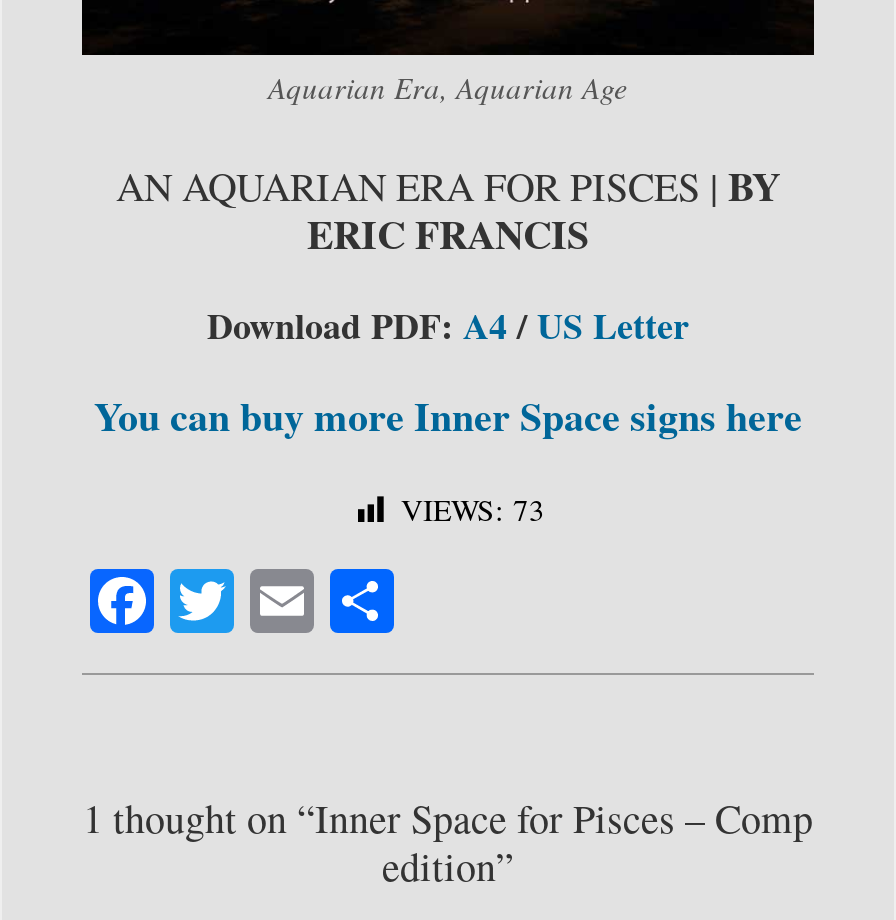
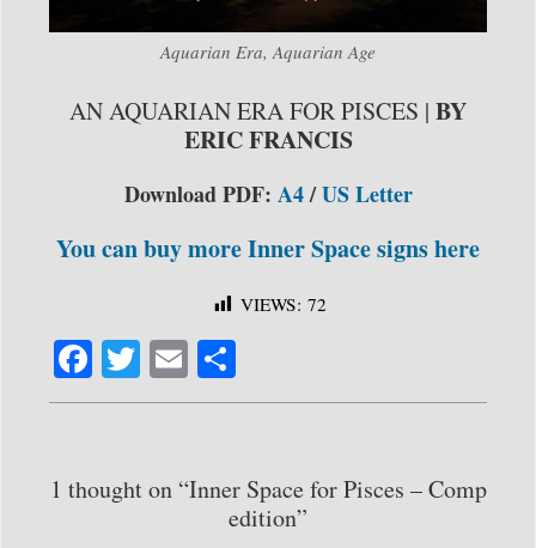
[401,489,545,529] VIEWS: 73 -> [240,292,326,316] VIEWS: 72

